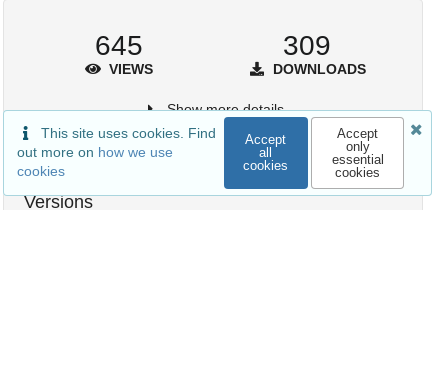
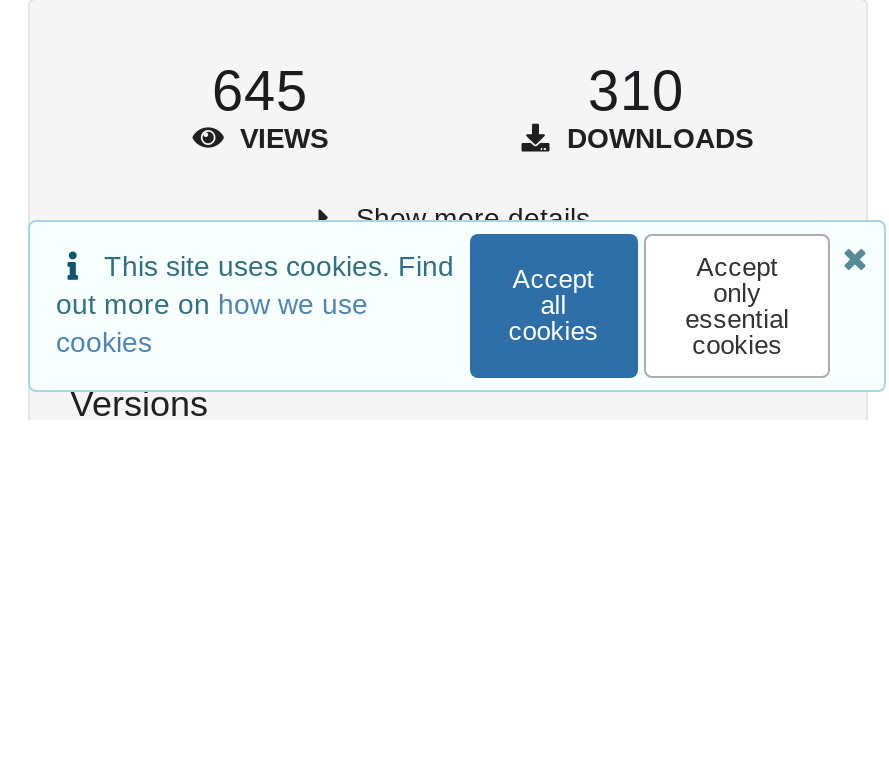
[283,30,331,61] 309 -> [588,60,684,122] 310

